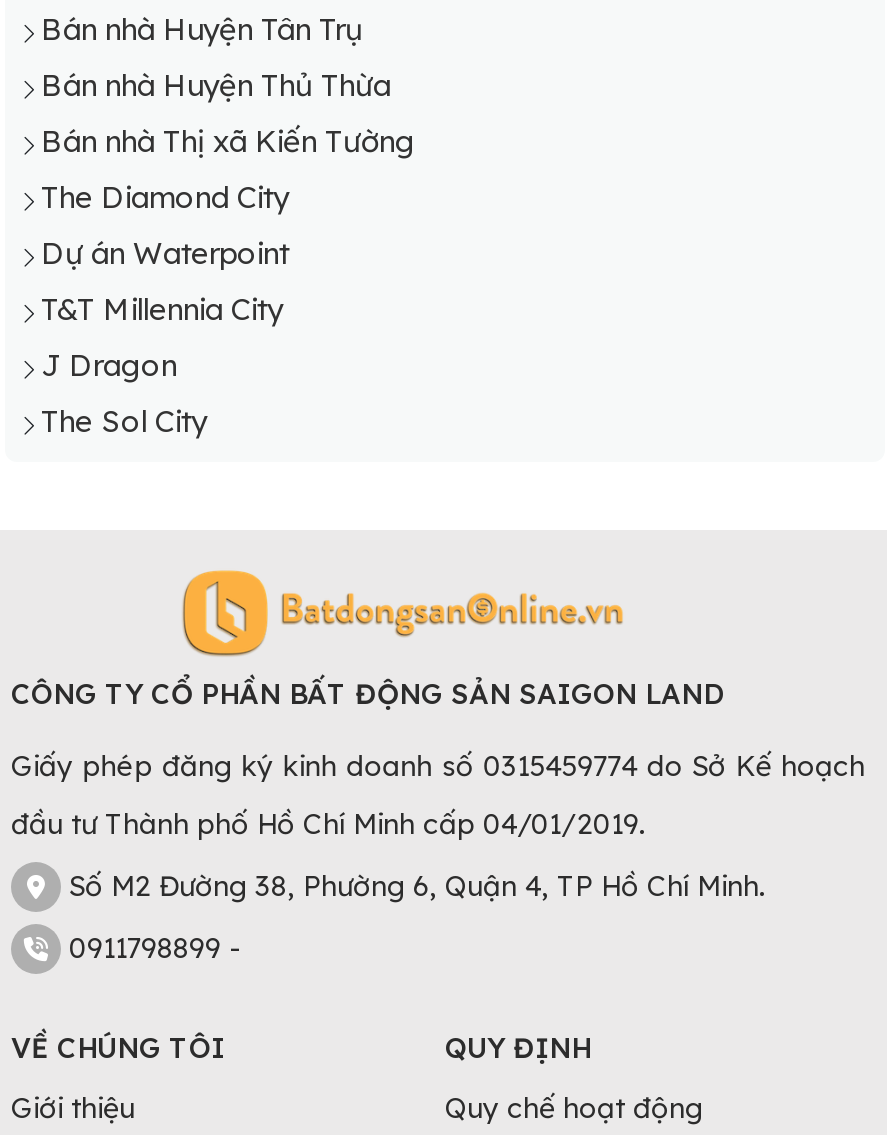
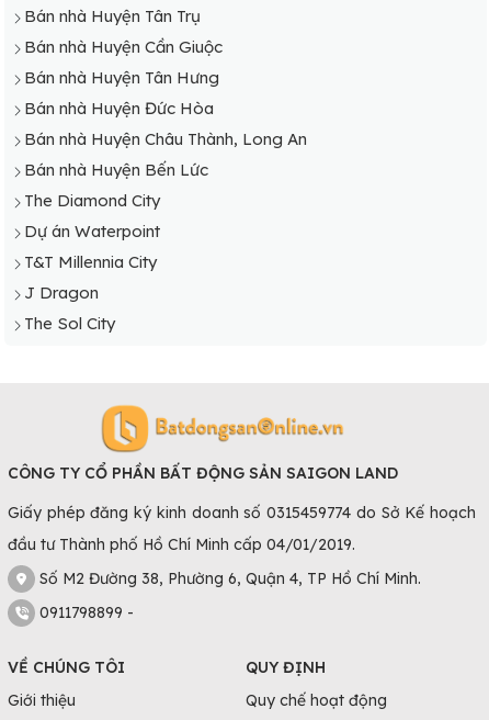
[41,66,415,160] Bán nhà Huyện Thủ Thừa | Bán nhà Thị xã Kiến Tường -> [24,36,307,180] Bán nhà Huyện Cần Giuộc | Bán nhà Huyện Tân Hưng | Bán nhà Huyện Đức Hòa | Bán nhà Huyện Châu Thành, Long An | Bán nhà Huyện Bến Lức

